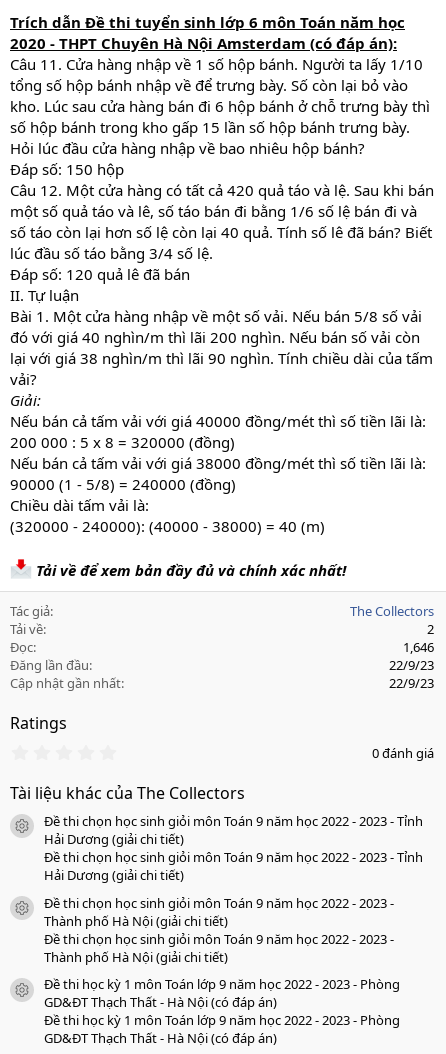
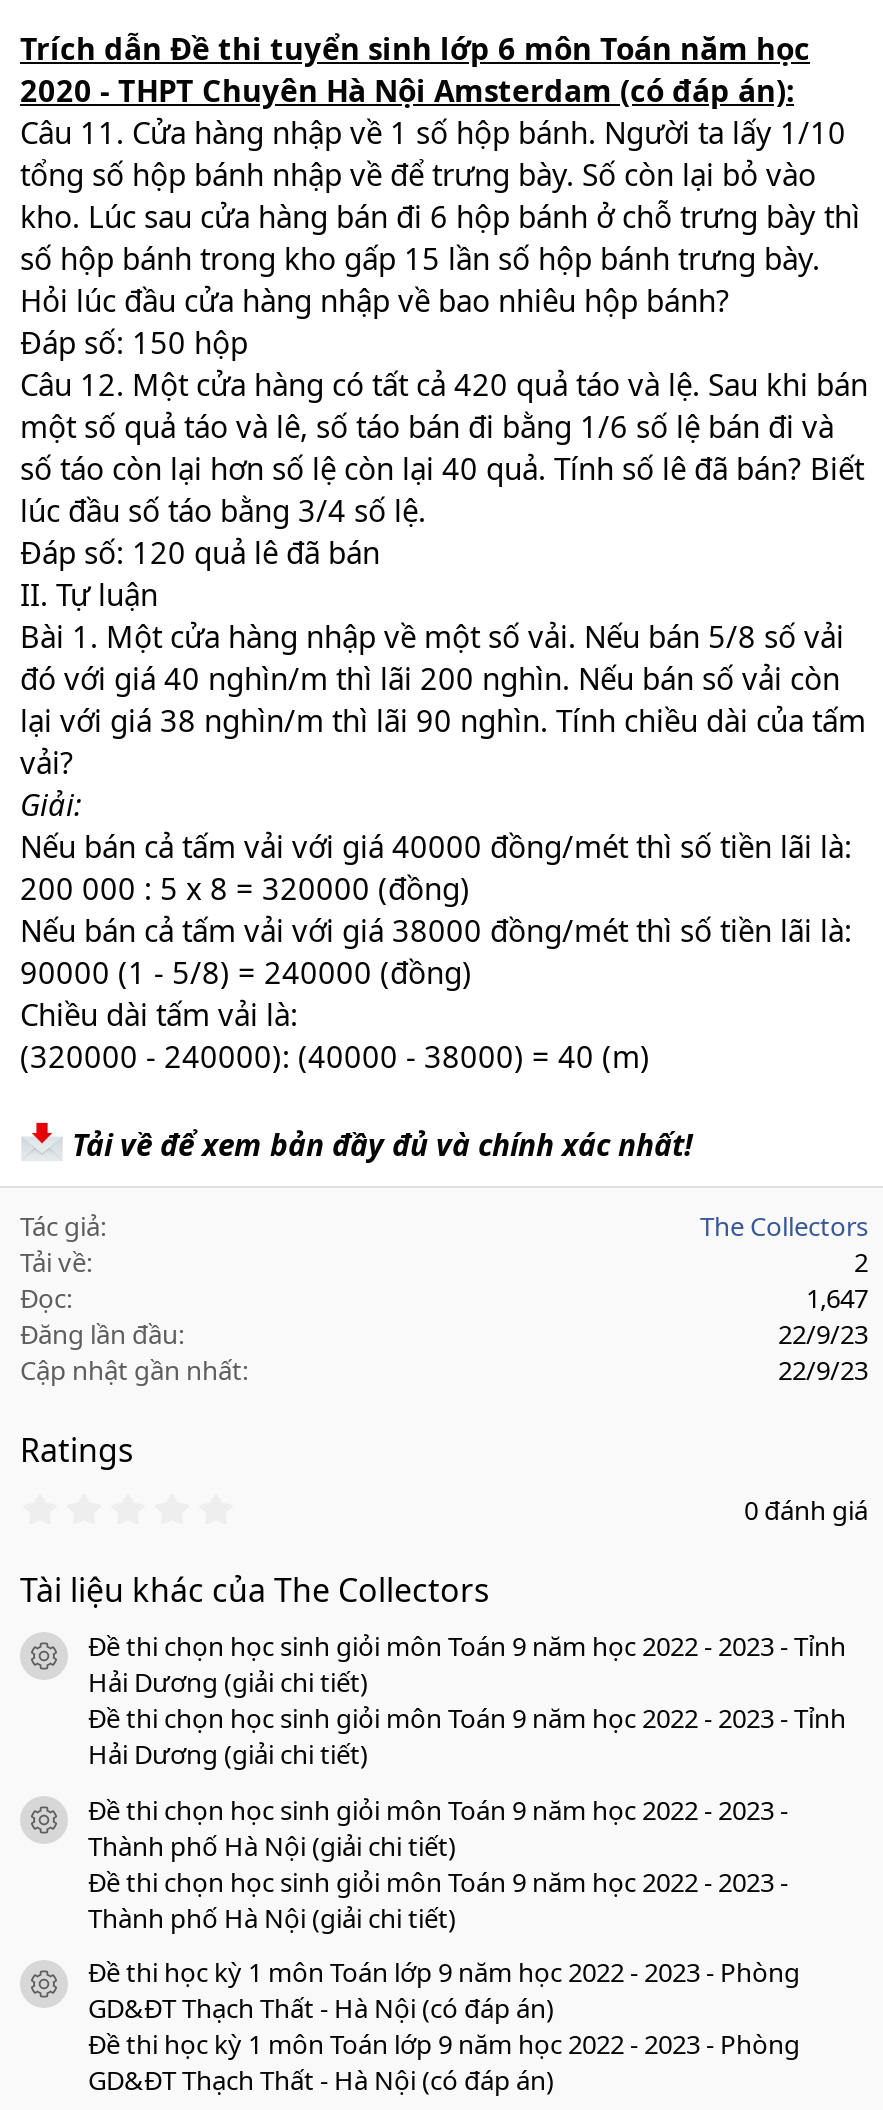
[403,638,434,656] 1,646 -> [806,1281,868,1317] 1,647

